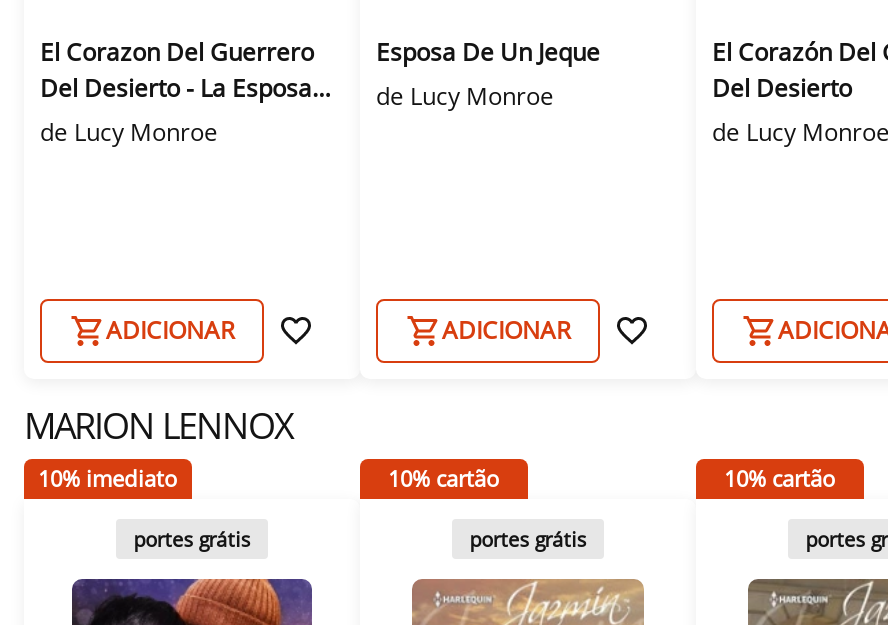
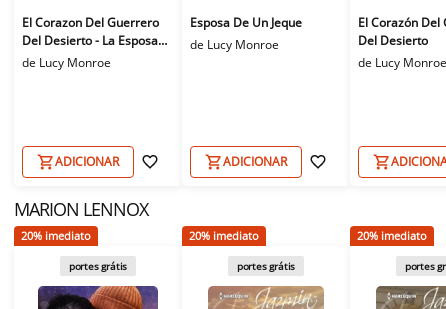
[38,463,178,493] 10% imediato -> [21,228,91,243] 20% imediato
[388,463,500,493] 10% cartão -> [189,228,259,243] 20% imediato
[724,463,836,493] 10% cartão -> [357,228,427,243] 20% imediato

